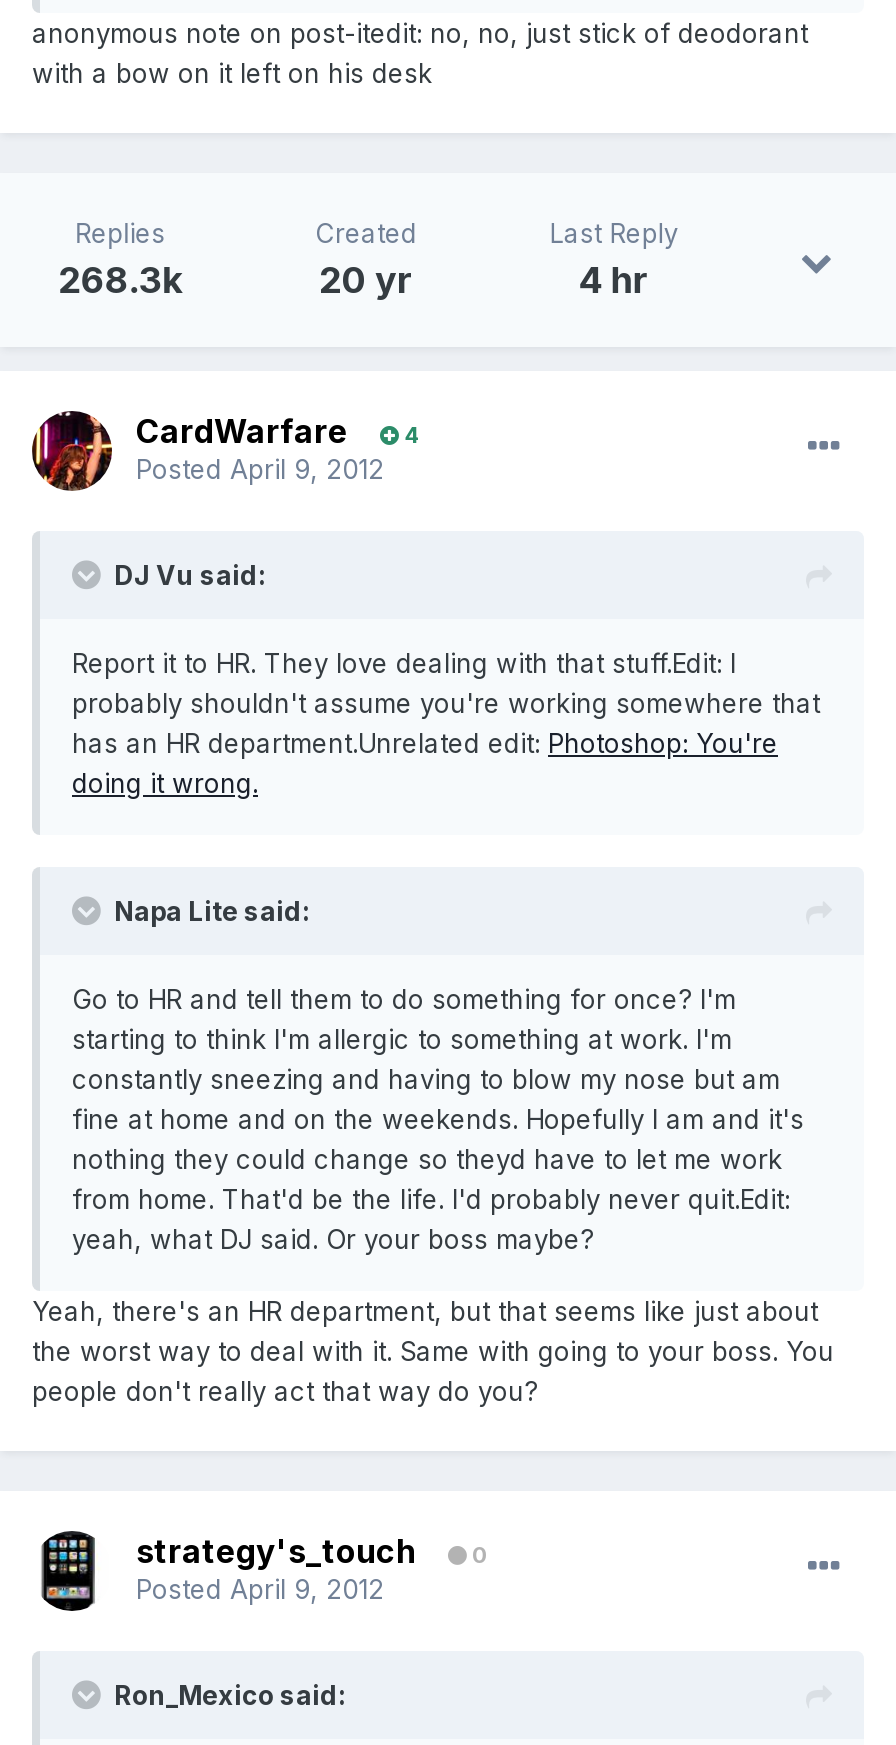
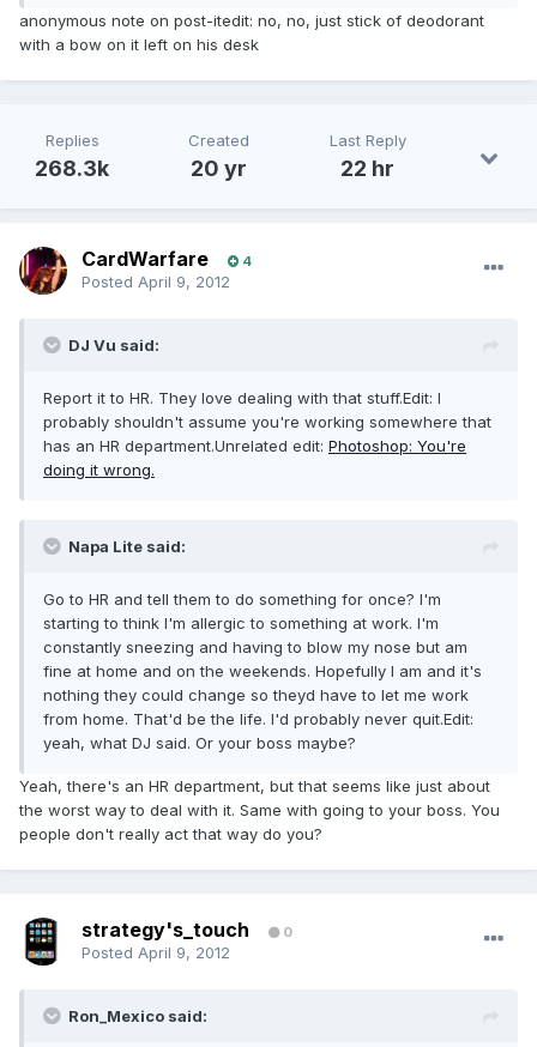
[579,260,649,302] 4 hr -> [341,156,395,181] 22 hr

